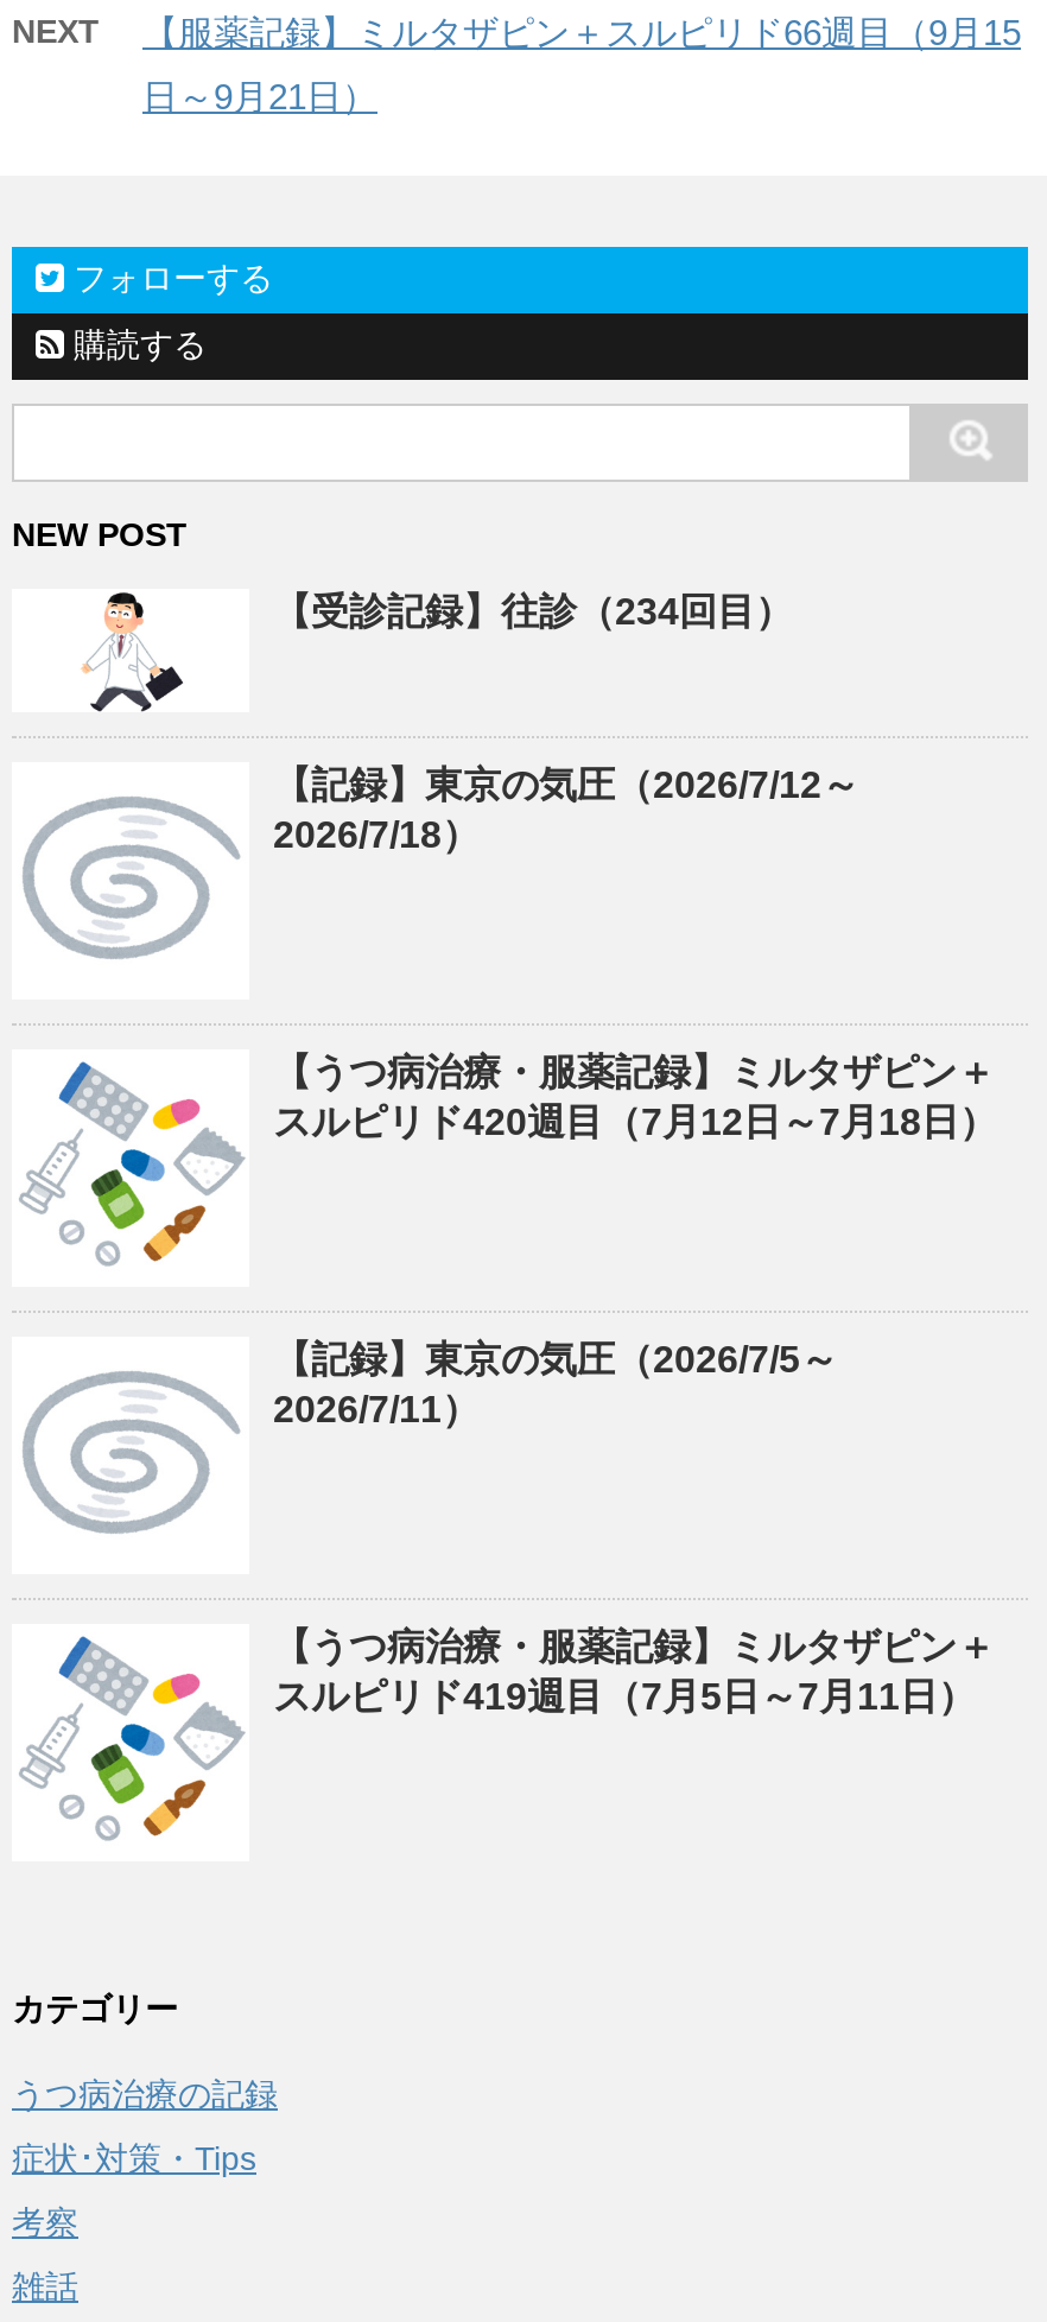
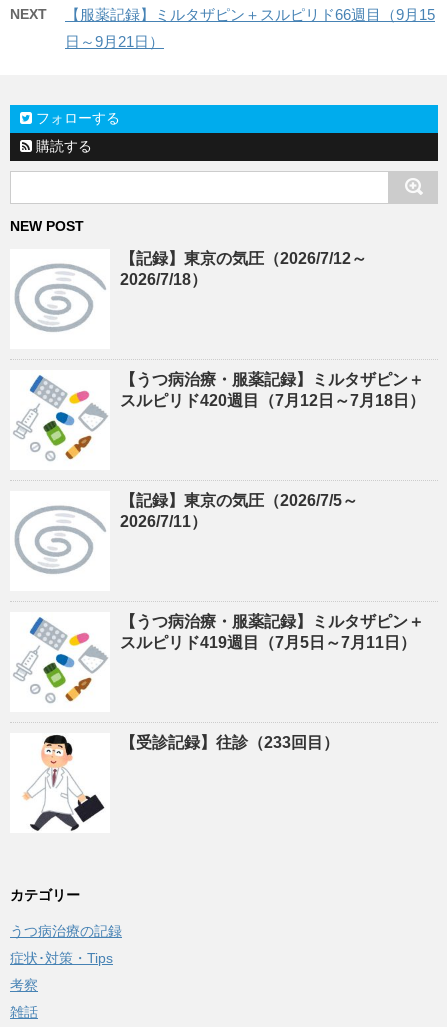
[71,591,793,715] [image] | 【受診記録】往診（234回目） -> none
moved [64,765,997,1718] -> [32,250,425,651]: [image] | 【記録】東京の気圧（2026/7/12～ | 2026/7/18） | ... | 【うつ病治療・服薬記録】ミルタザピン＋ | スルピリド419週目（7月5日～7月11日）
moved [64,1641,240,1835] -> [32,619,106,701]: [image]
none -> [23,734,339,831] [image] | 【受診記録】往診（233回目）

